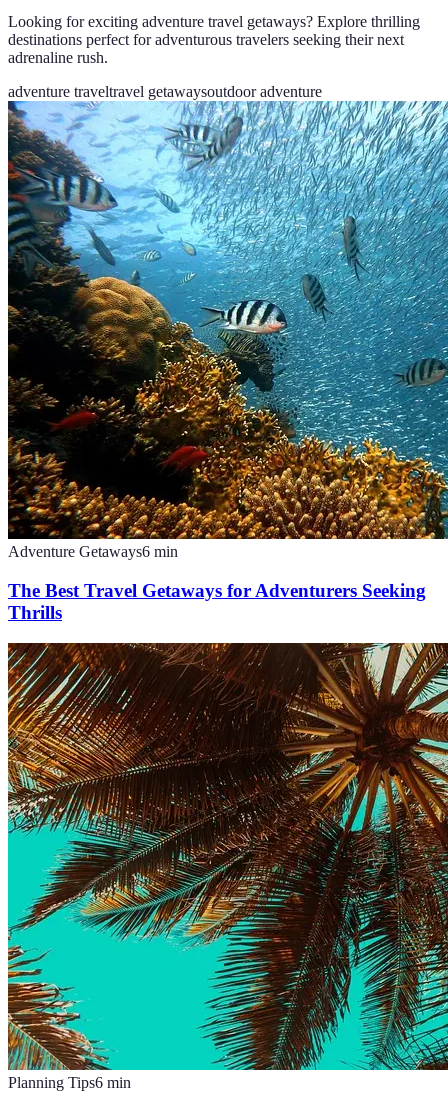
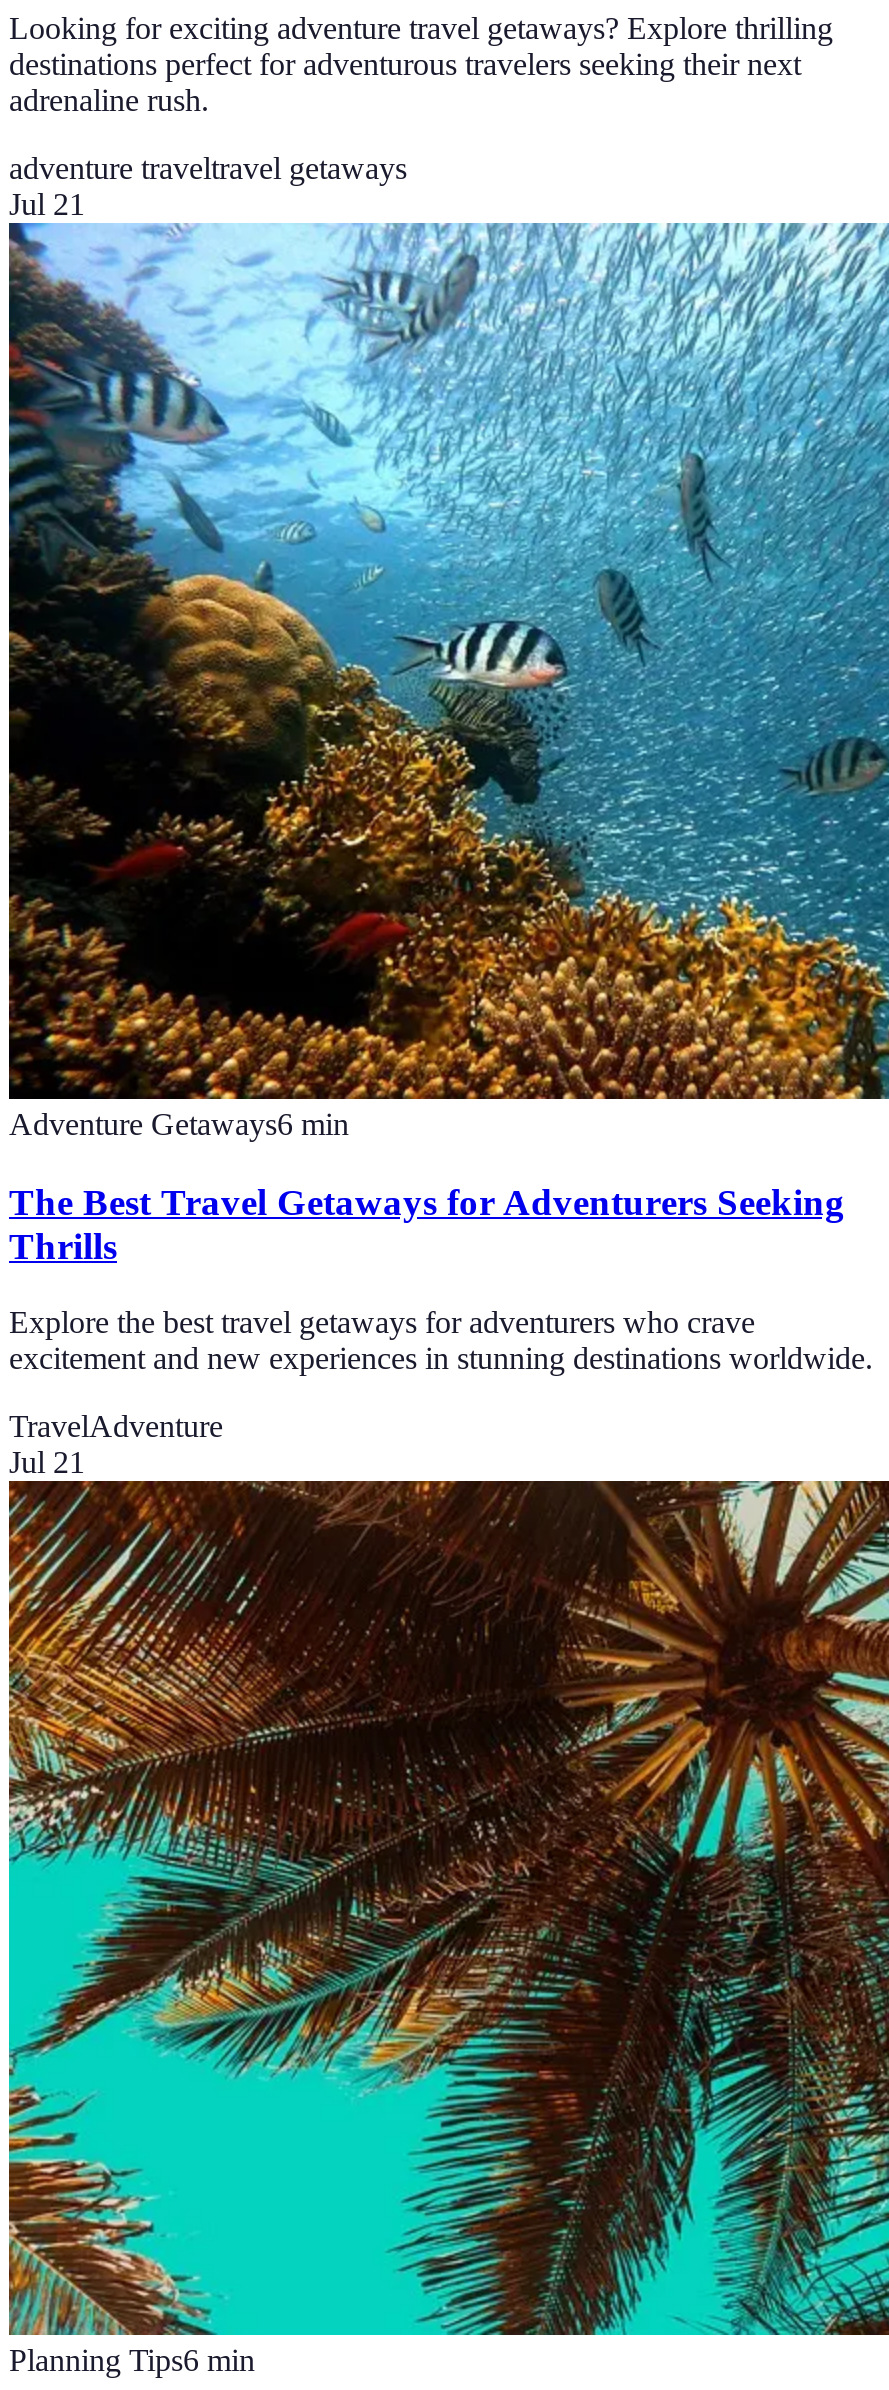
[8,83,322,100] adventure traveltravel getawaysoutdoor adventure -> [9,150,407,220] adventure traveltravel getaways | Jul 21
none -> [9,1305,873,1479] Explore the best travel getaways for adventurers who crave | excitement and new experiences in stunning destinations worldwide. | TravelAdventure | Jul 21

